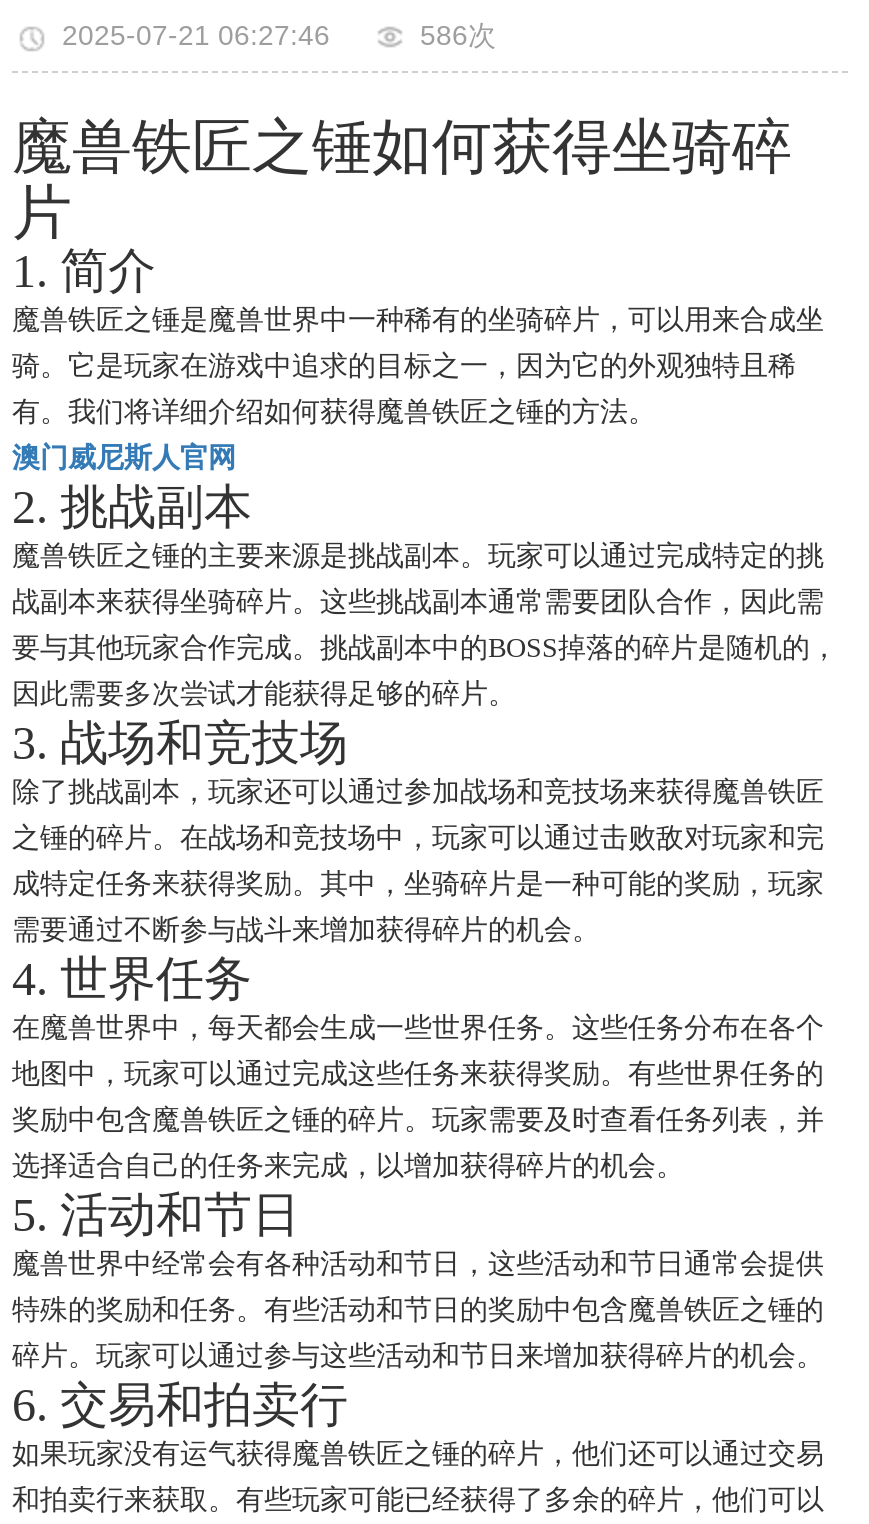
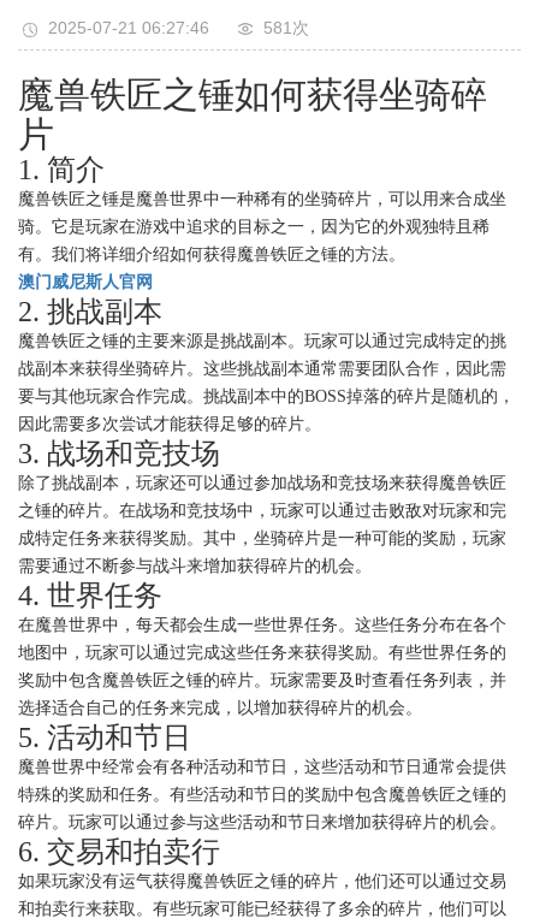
[420,19,496,51] 586次 -> [263,18,309,38] 581次

